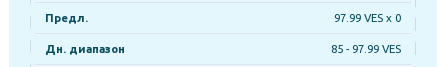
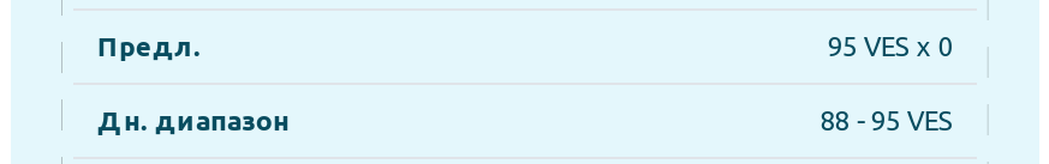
[334,11,401,24] 97.99 VES x 0 -> [828,29,953,61] 95 VES x 0
[331,42,401,55] 85 - 97.99 VES -> [820,104,953,135] 88 - 95 VES

